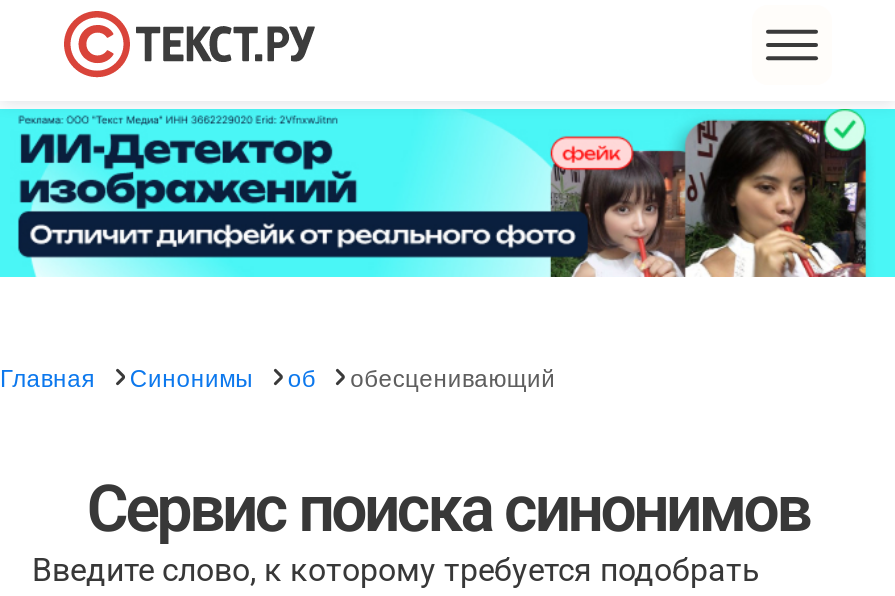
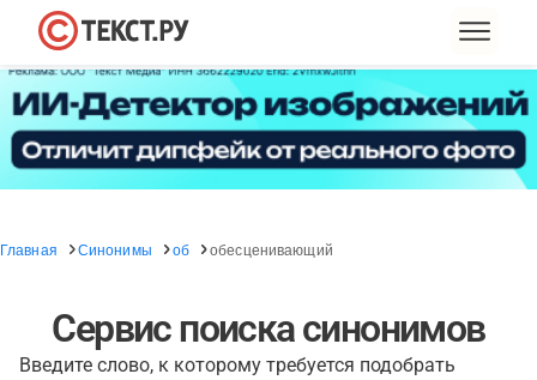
[6,109,878,279] [image] -> [4,68,530,191] [image]

